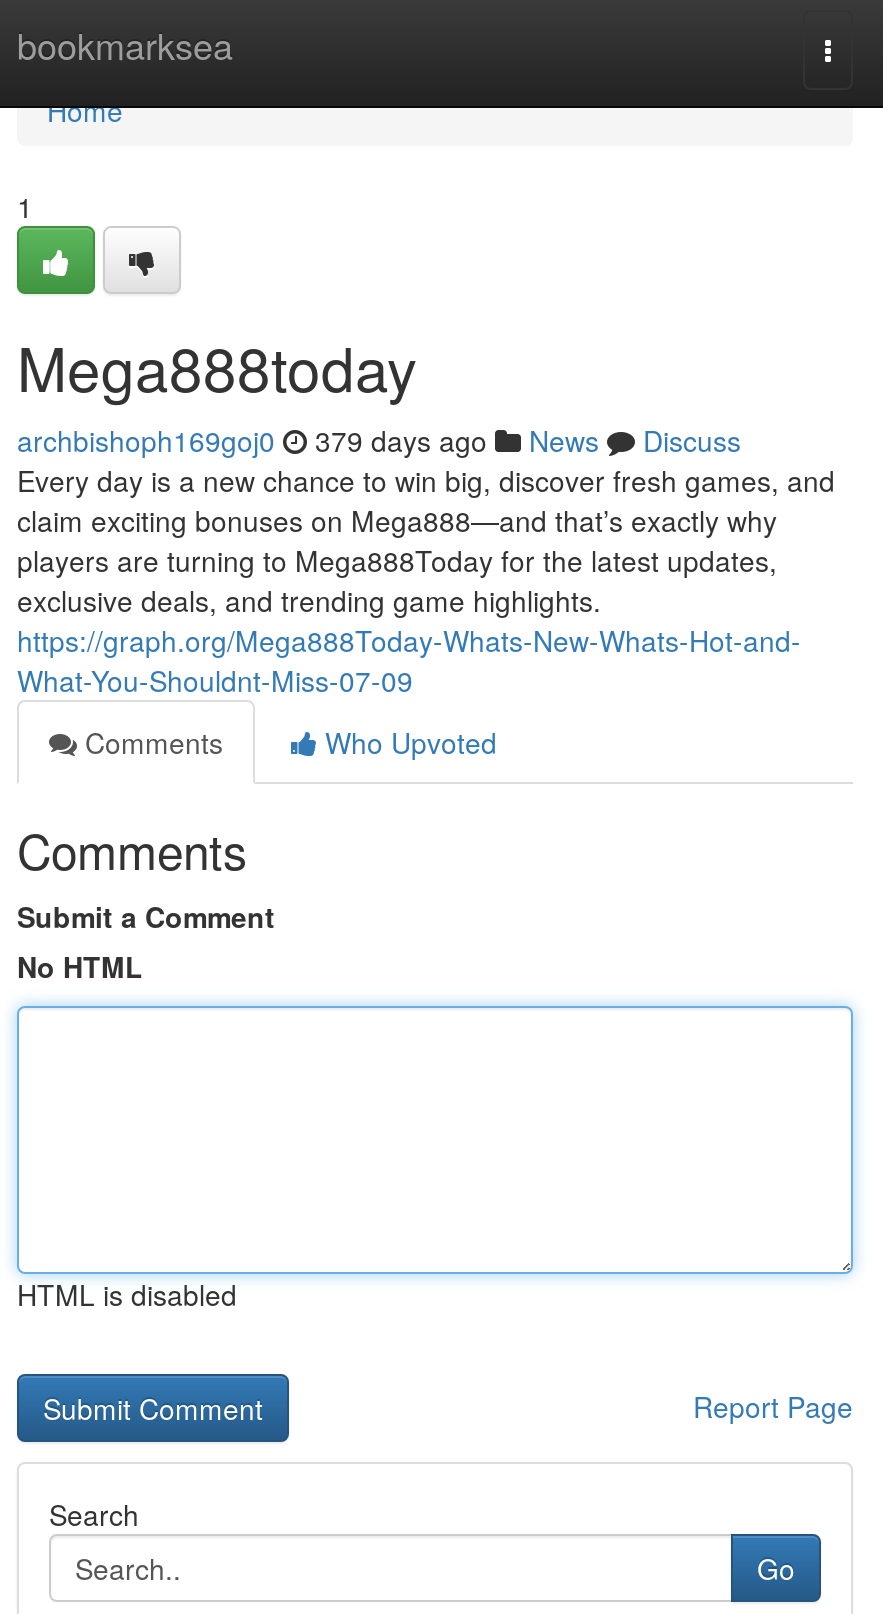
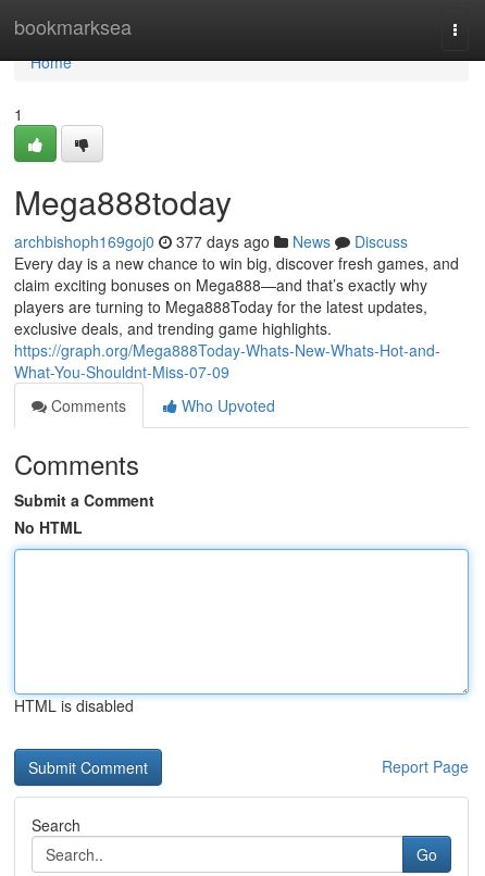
[17,420,741,460] archbishoph169goj0 379 days ago News Discuss -> [14,230,408,252] archbishoph169goj0 377 days ago News Discuss

